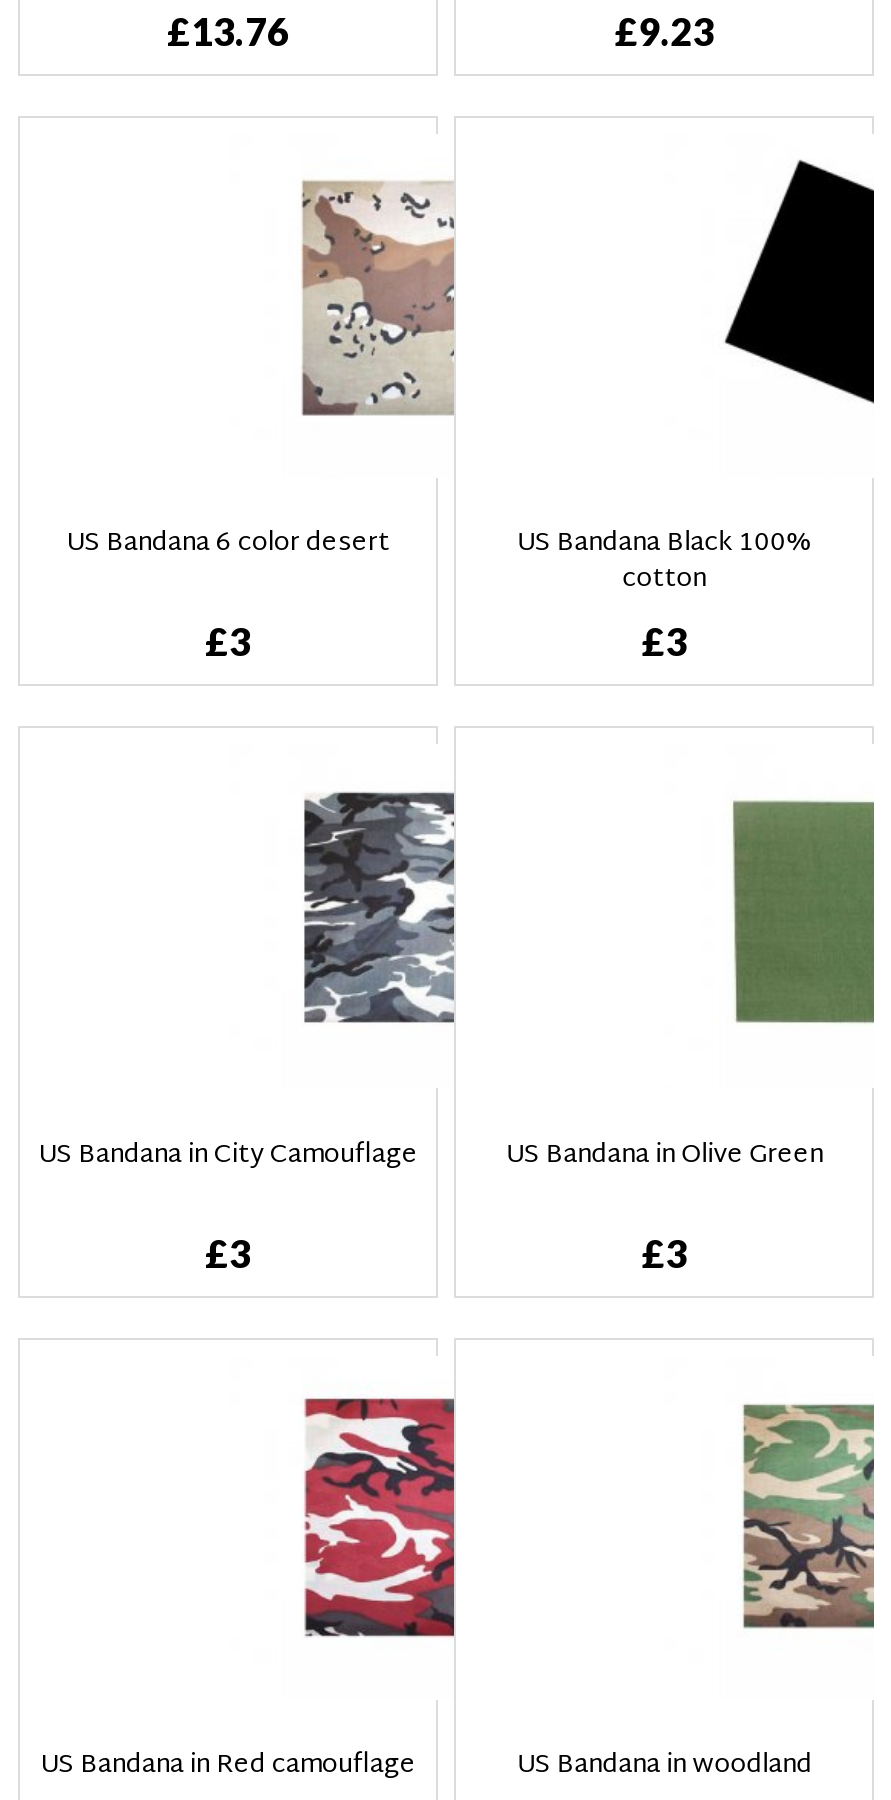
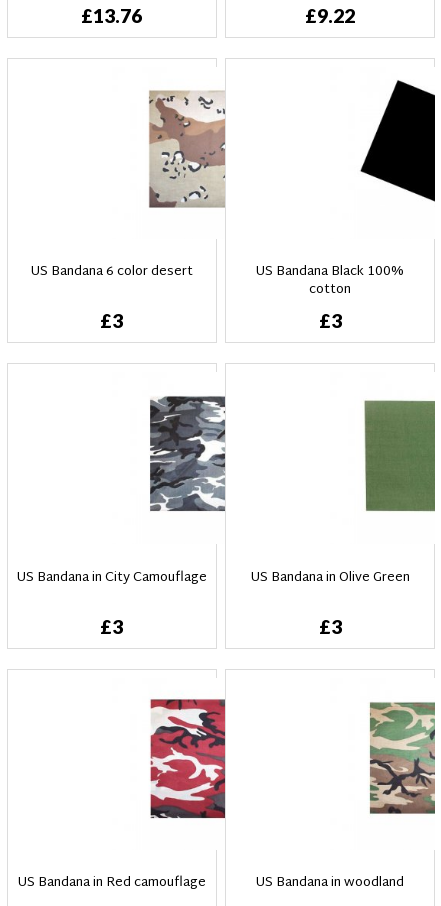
[614,7,714,53] £9.23 -> [305,4,355,27] £9.22

